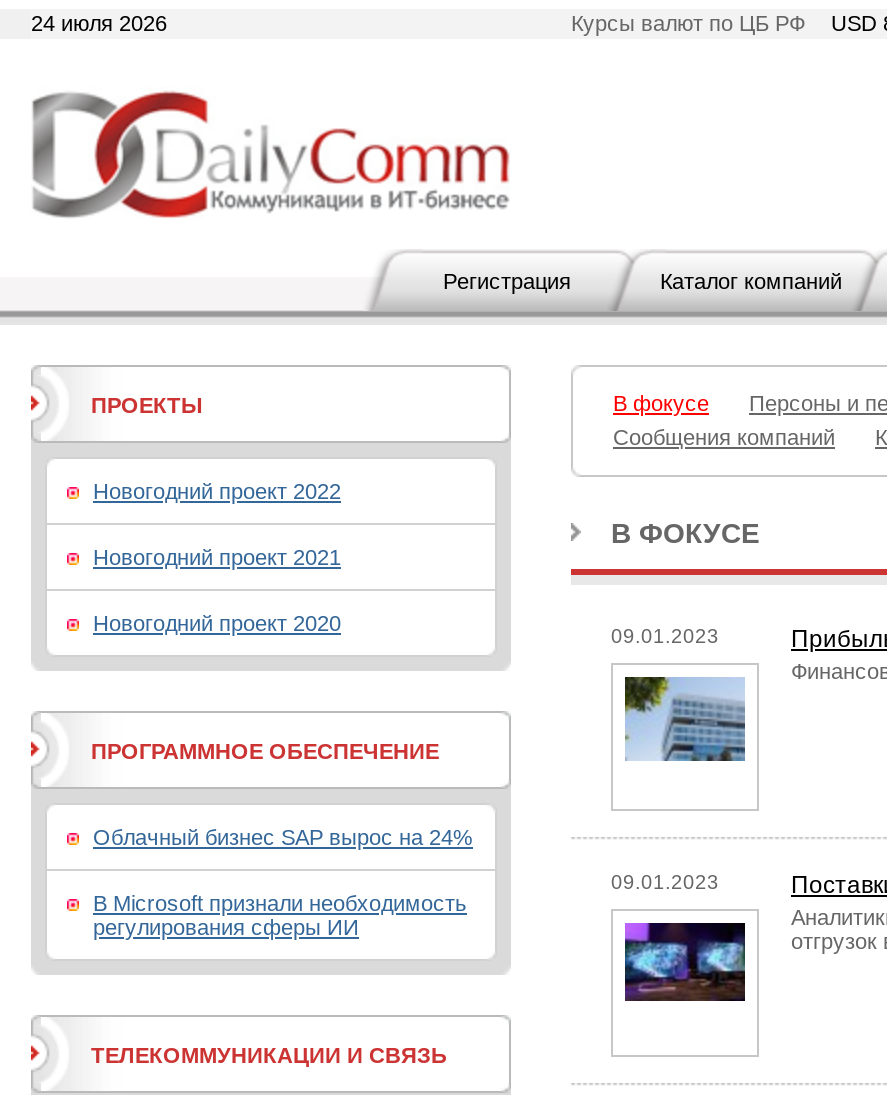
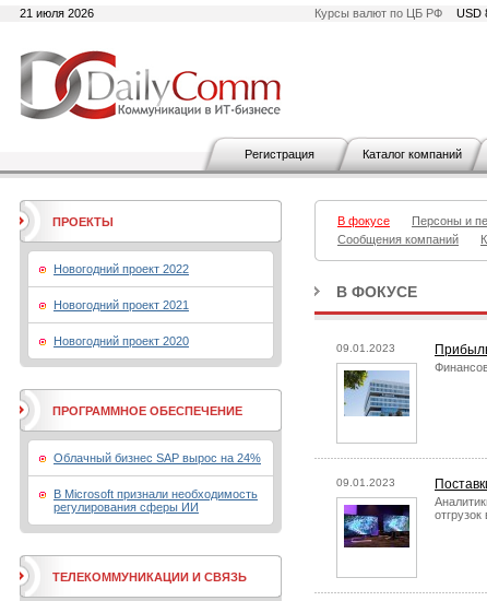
[31,11,167,35] 24 июля 2026 -> [20,7,94,20] 21 июля 2026

